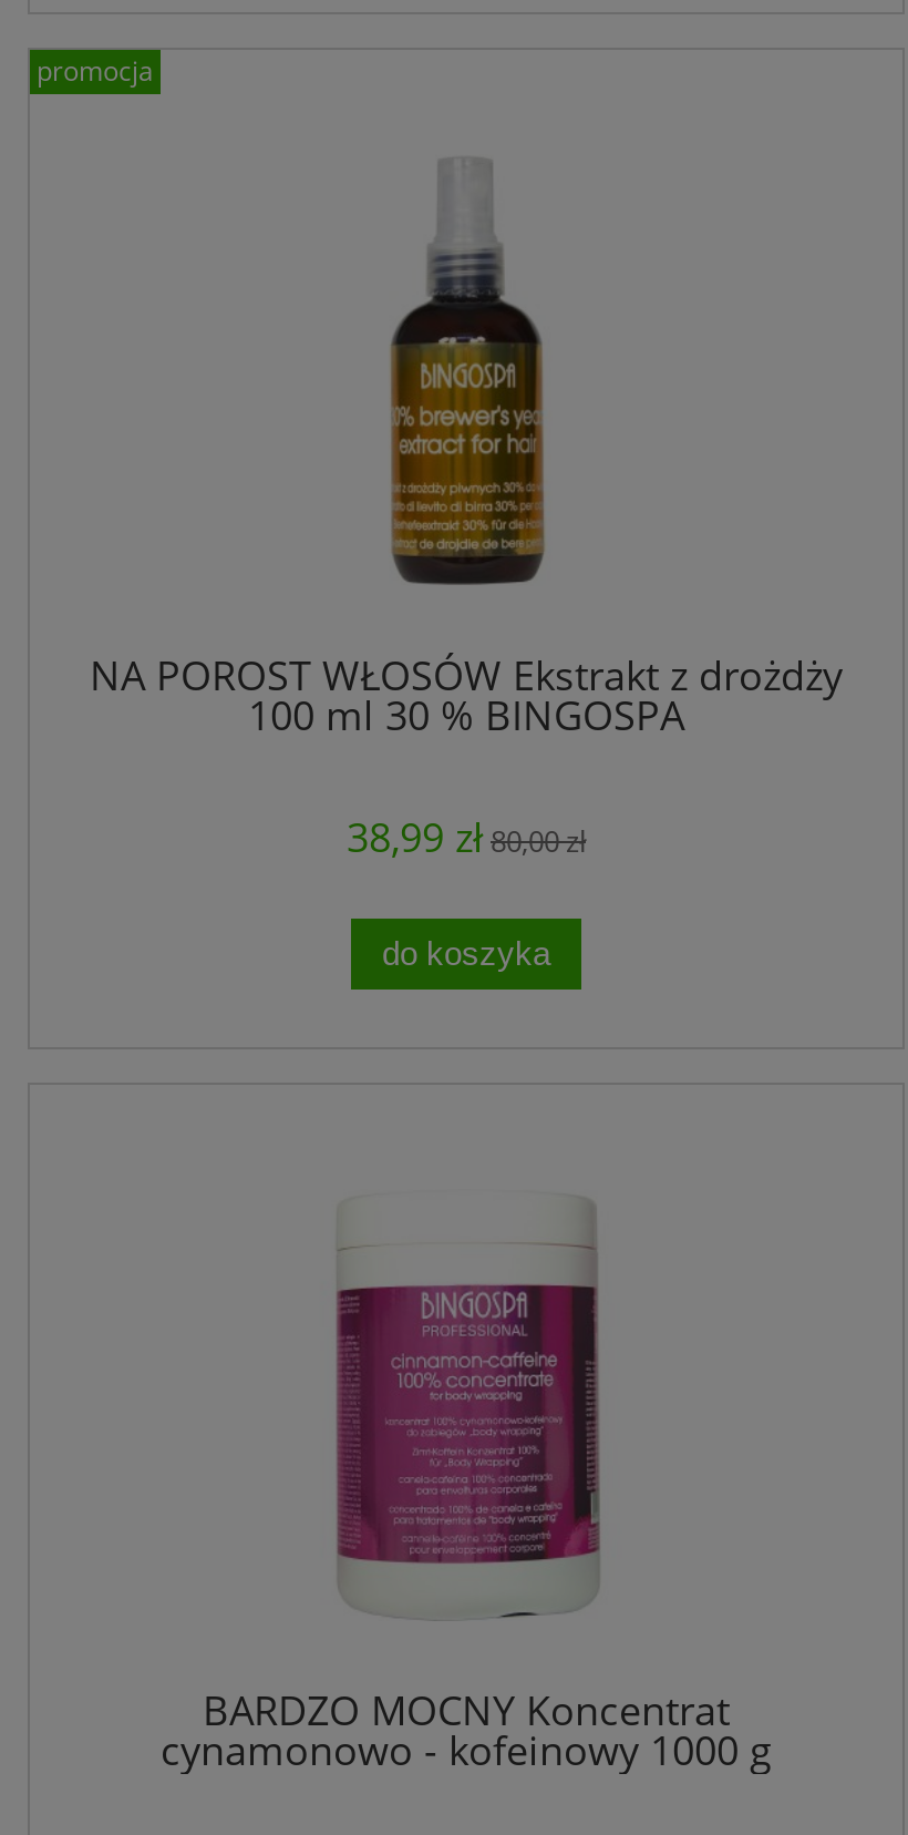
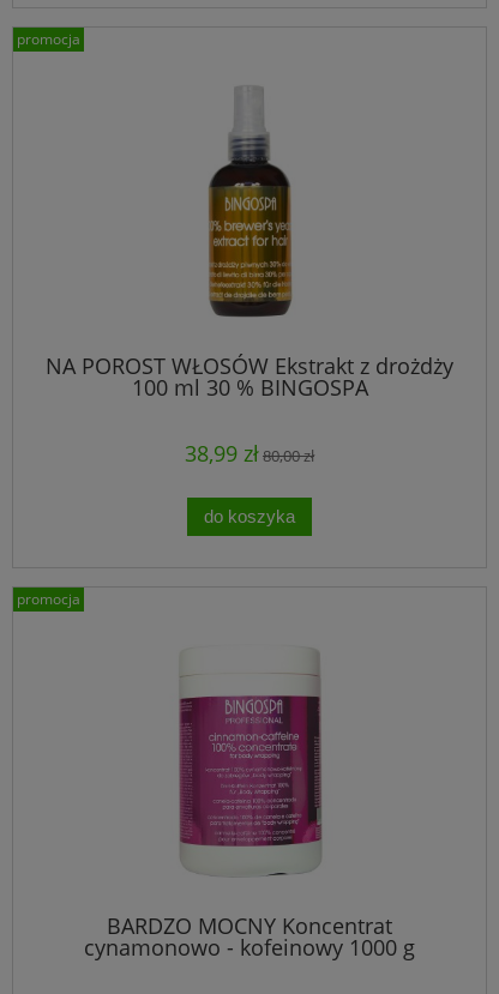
none -> [17,589,80,609] promocja

